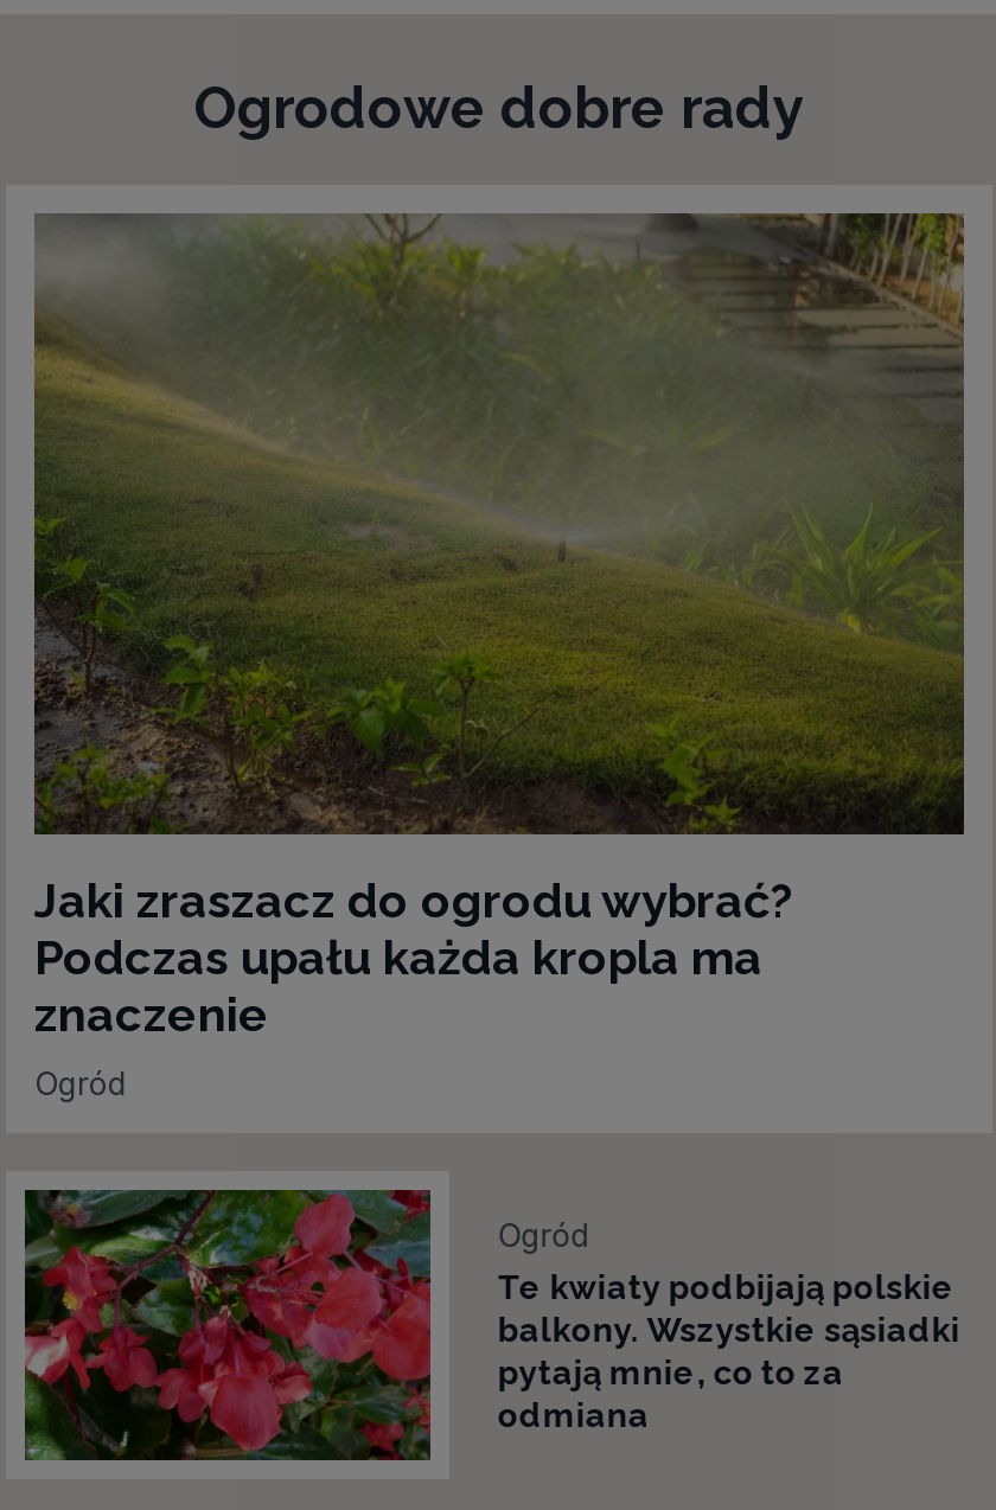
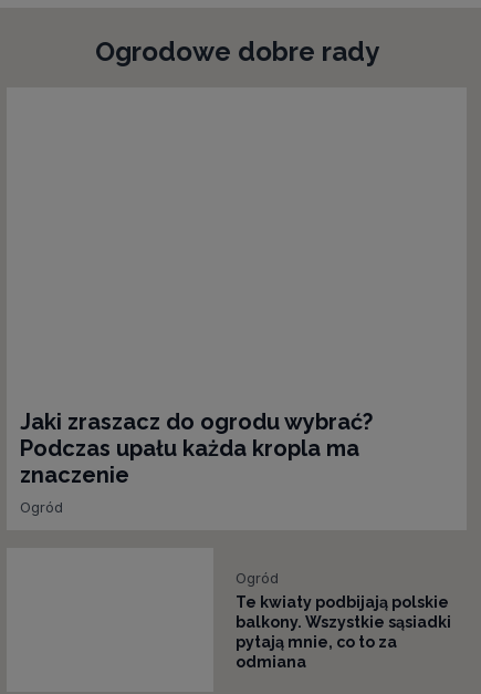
[32,211,966,837] [image] -> none
[23,1188,433,1463] [image] -> none

